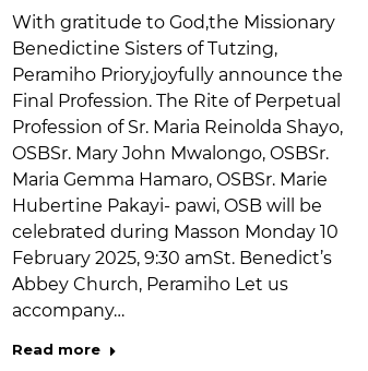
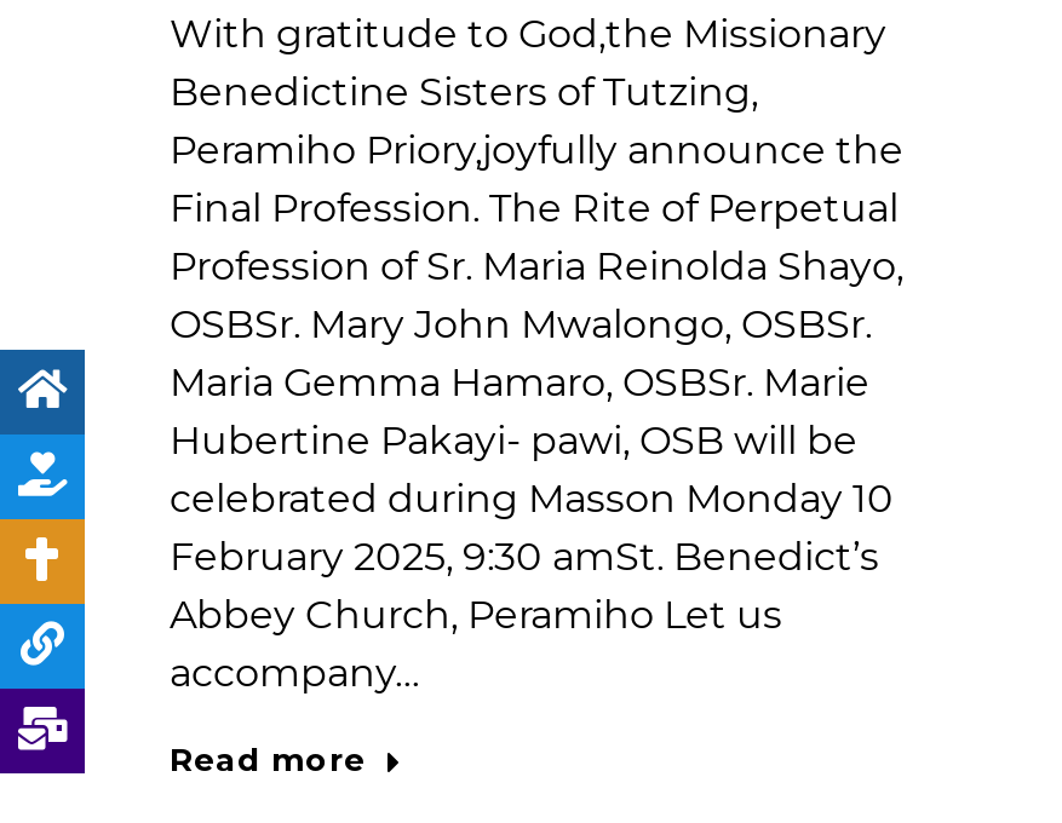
none -> [7,347,87,776] [image]

